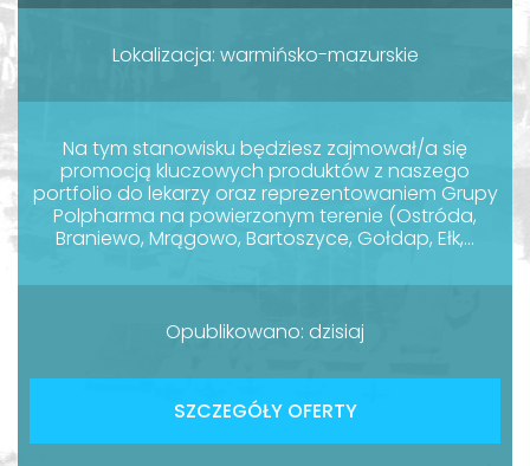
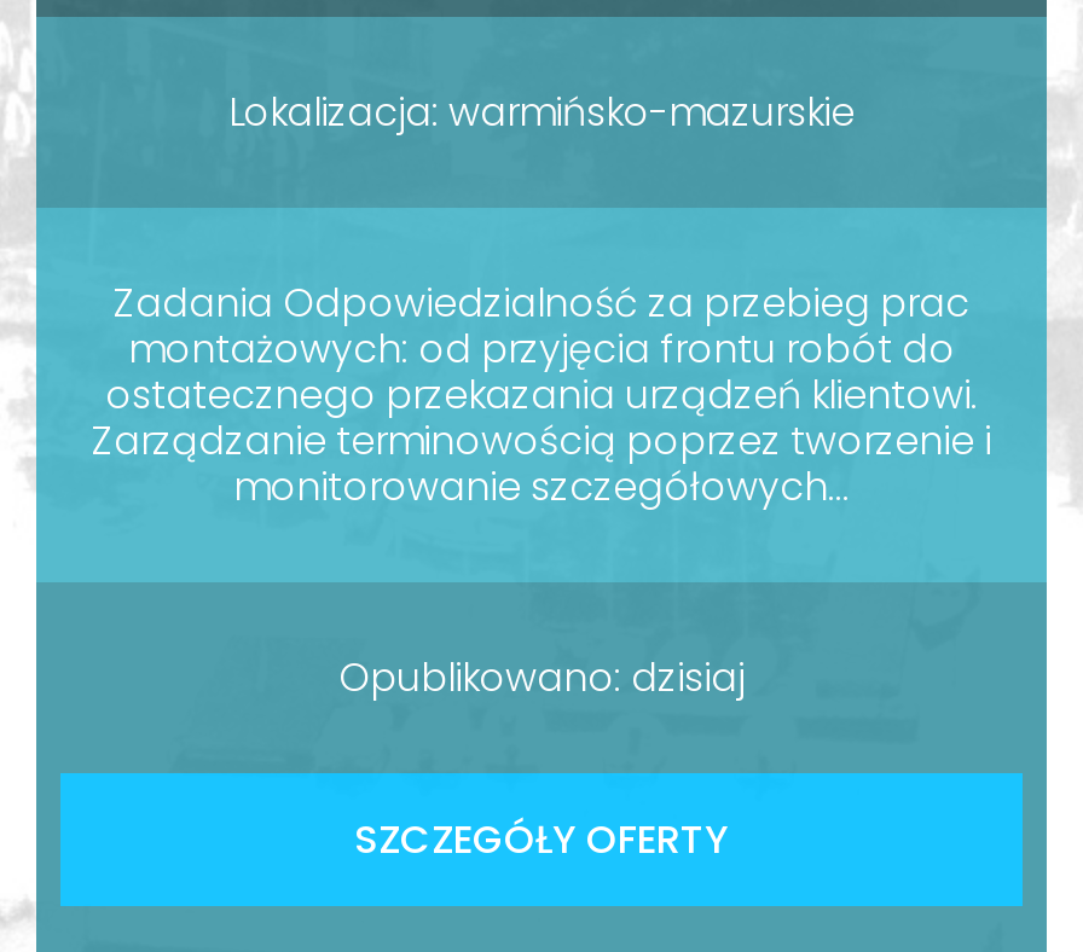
[33,134,497,251] Na tym stanowisku będziesz zajmował/a się | promocją kluczowych produktów z naszego | portfolio do lekarzy oraz reprezentowaniem Grupy | Polpharma na powierzonym terenie (Ostróda, | Braniewo, Mrągowo, Bartoszyce, Gołdap, Ełk,... -> [92,274,991,514] Zadania Odpowiedzialność za przebieg prac | montażowych: od przyjęcia frontu robót do | ostatecznego przekazania urządzeń klientowi. | Zarządzanie terminowością poprzez tworzenie i | monitorowanie szczegółowych...

